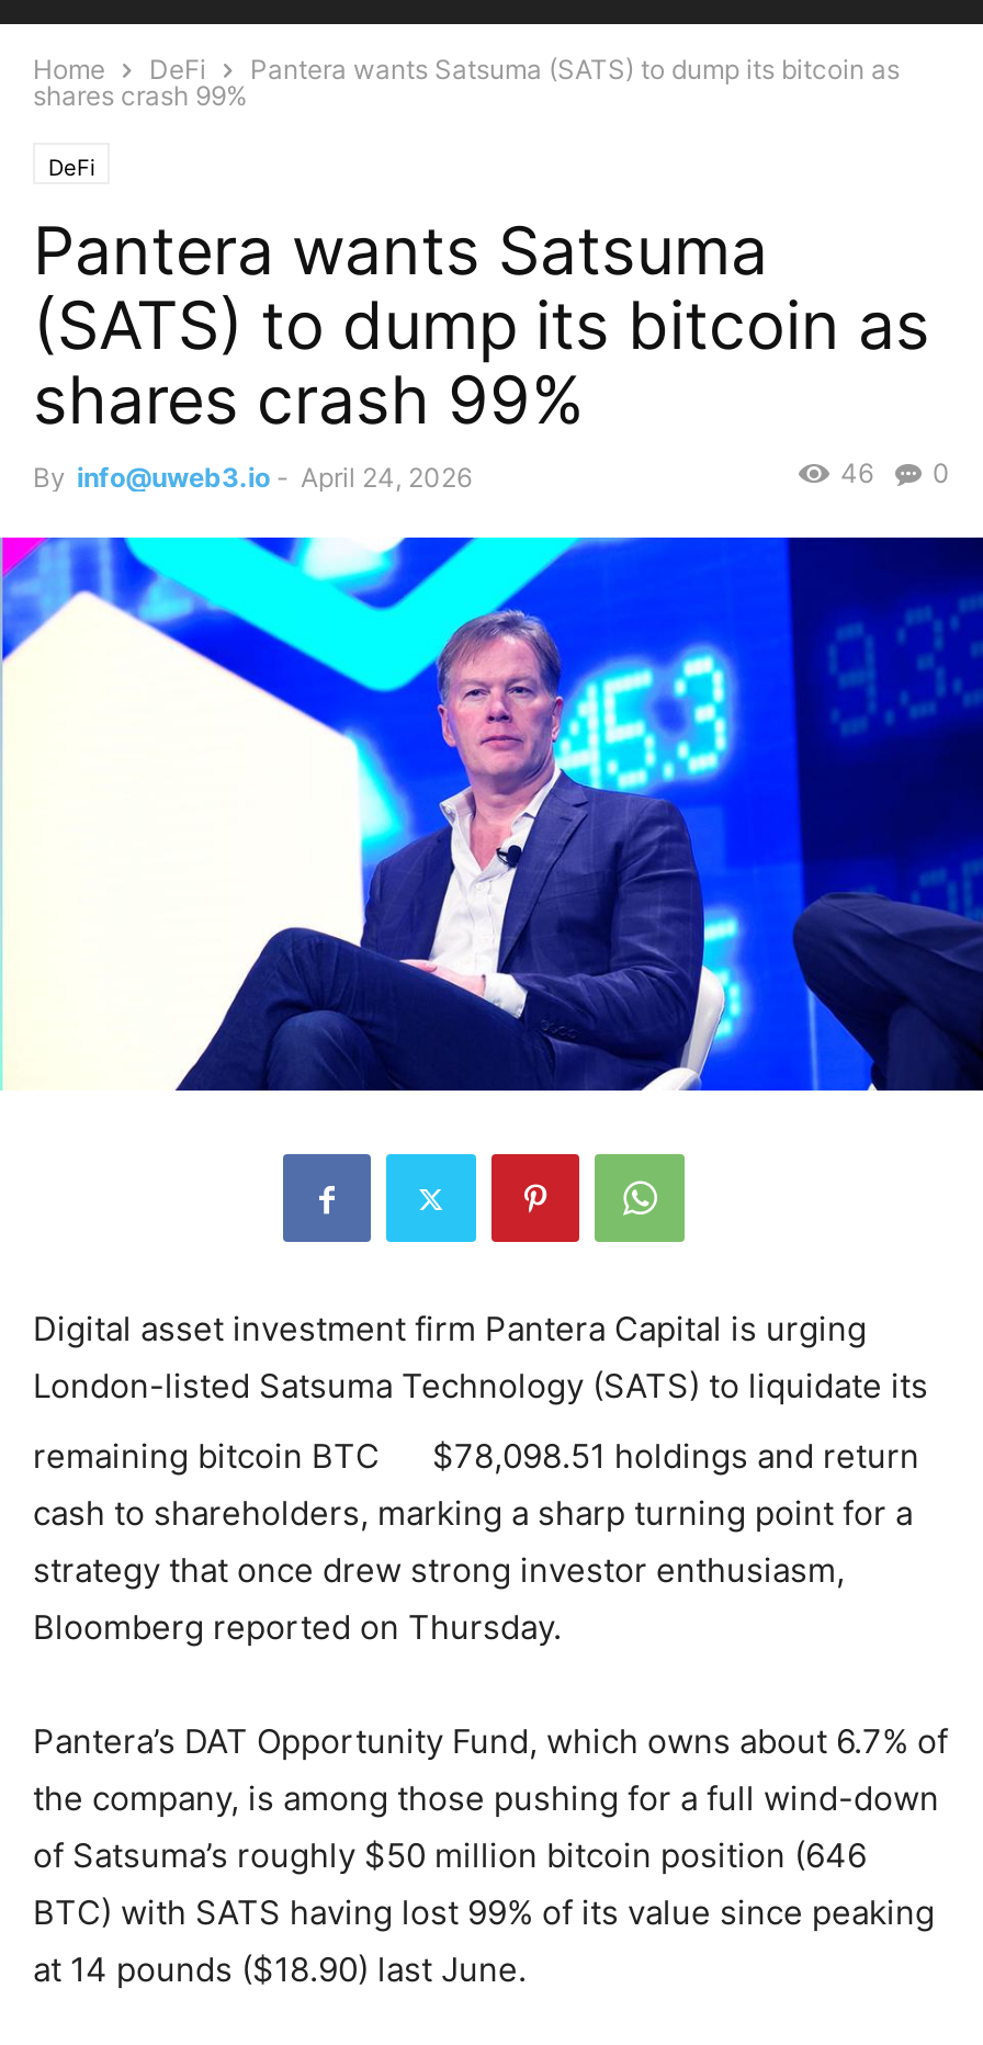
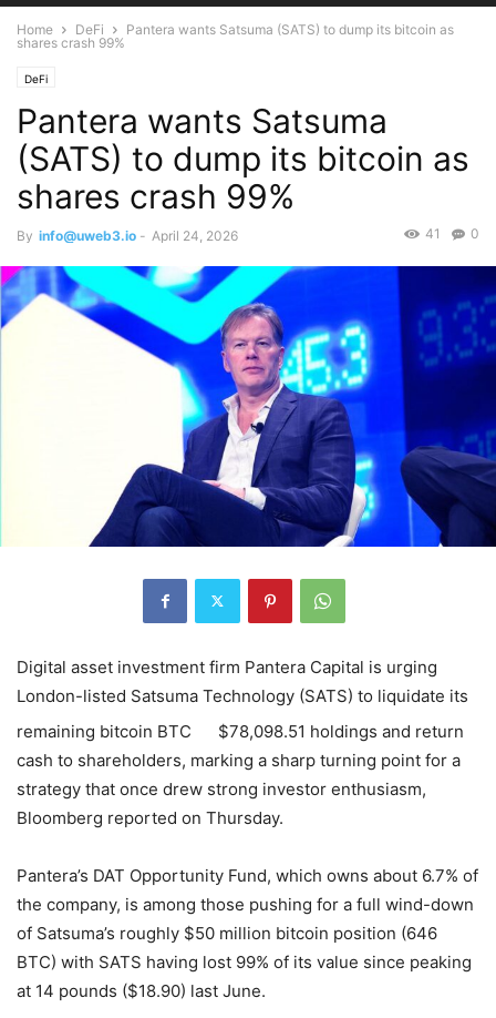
[840,456,950,489] 46 0 -> [425,225,479,242] 41 0

